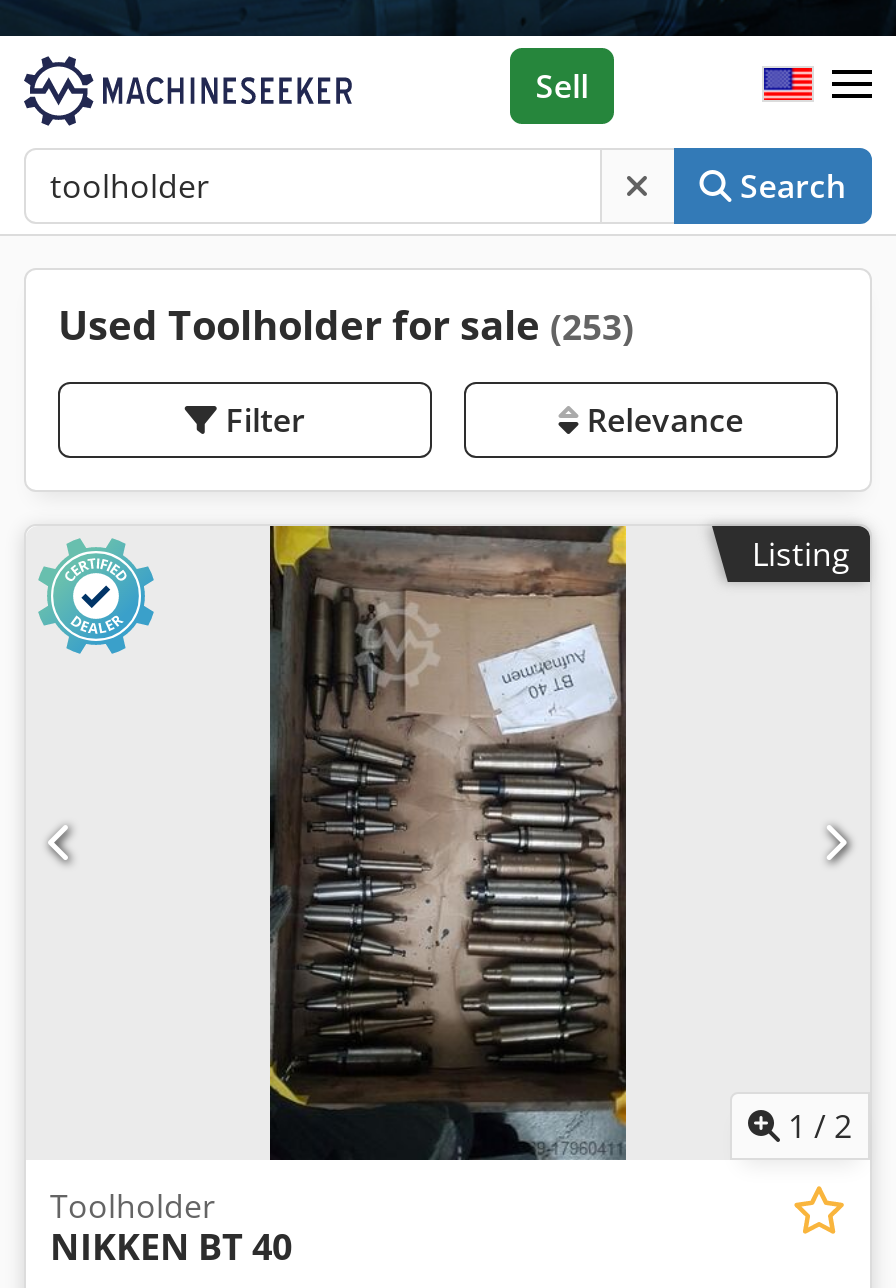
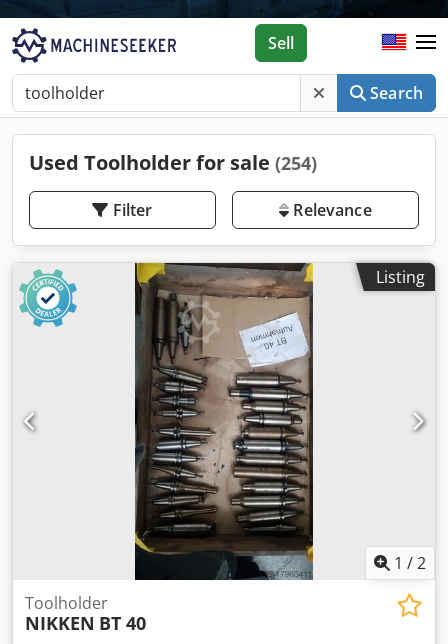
[58,298,634,352] Used Toolholder for sale (253) -> [29,149,317,176] Used Toolholder for sale (254)

